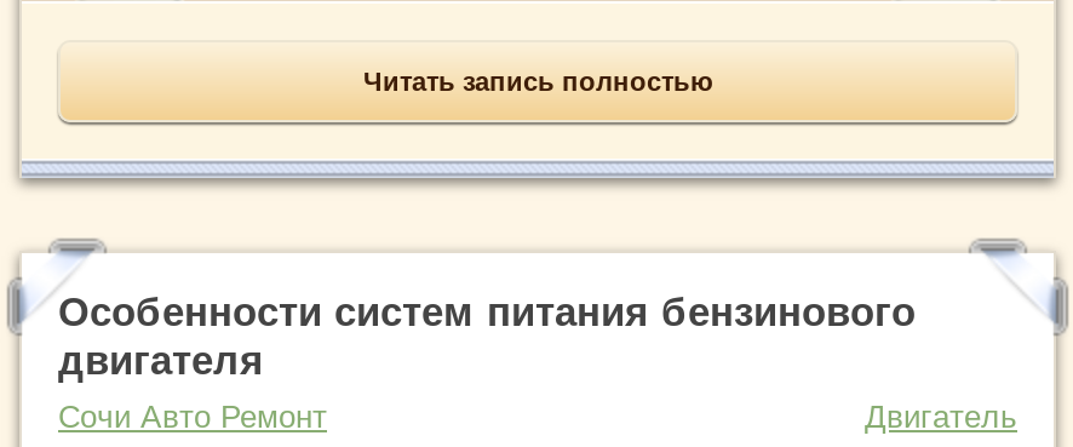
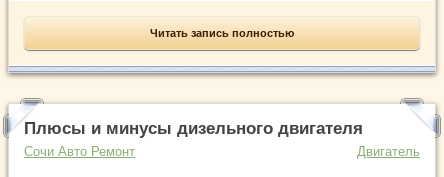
[58,289,916,384] Особенности систем питания бензинового | двигателя -> [24,119,363,138] Плюсы и минусы дизельного двигателя

